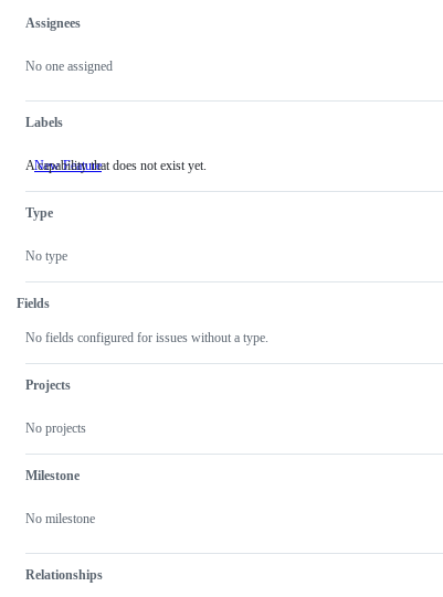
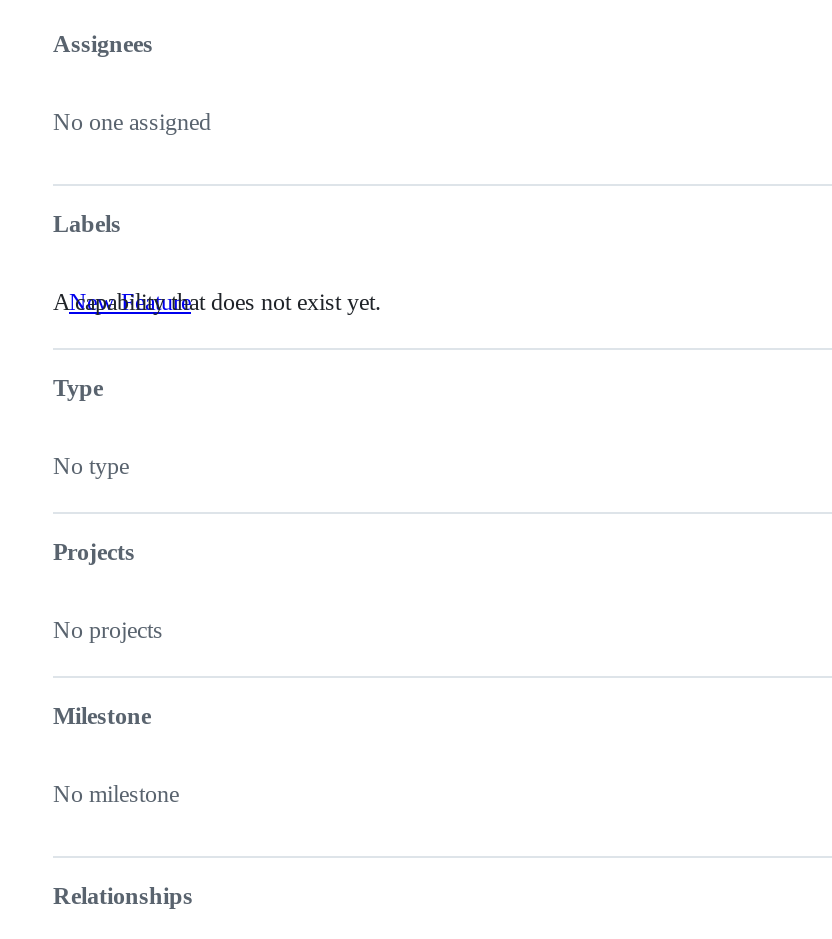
[17,296,268,346] Fields | No fields configured for issues without a type. -> none

